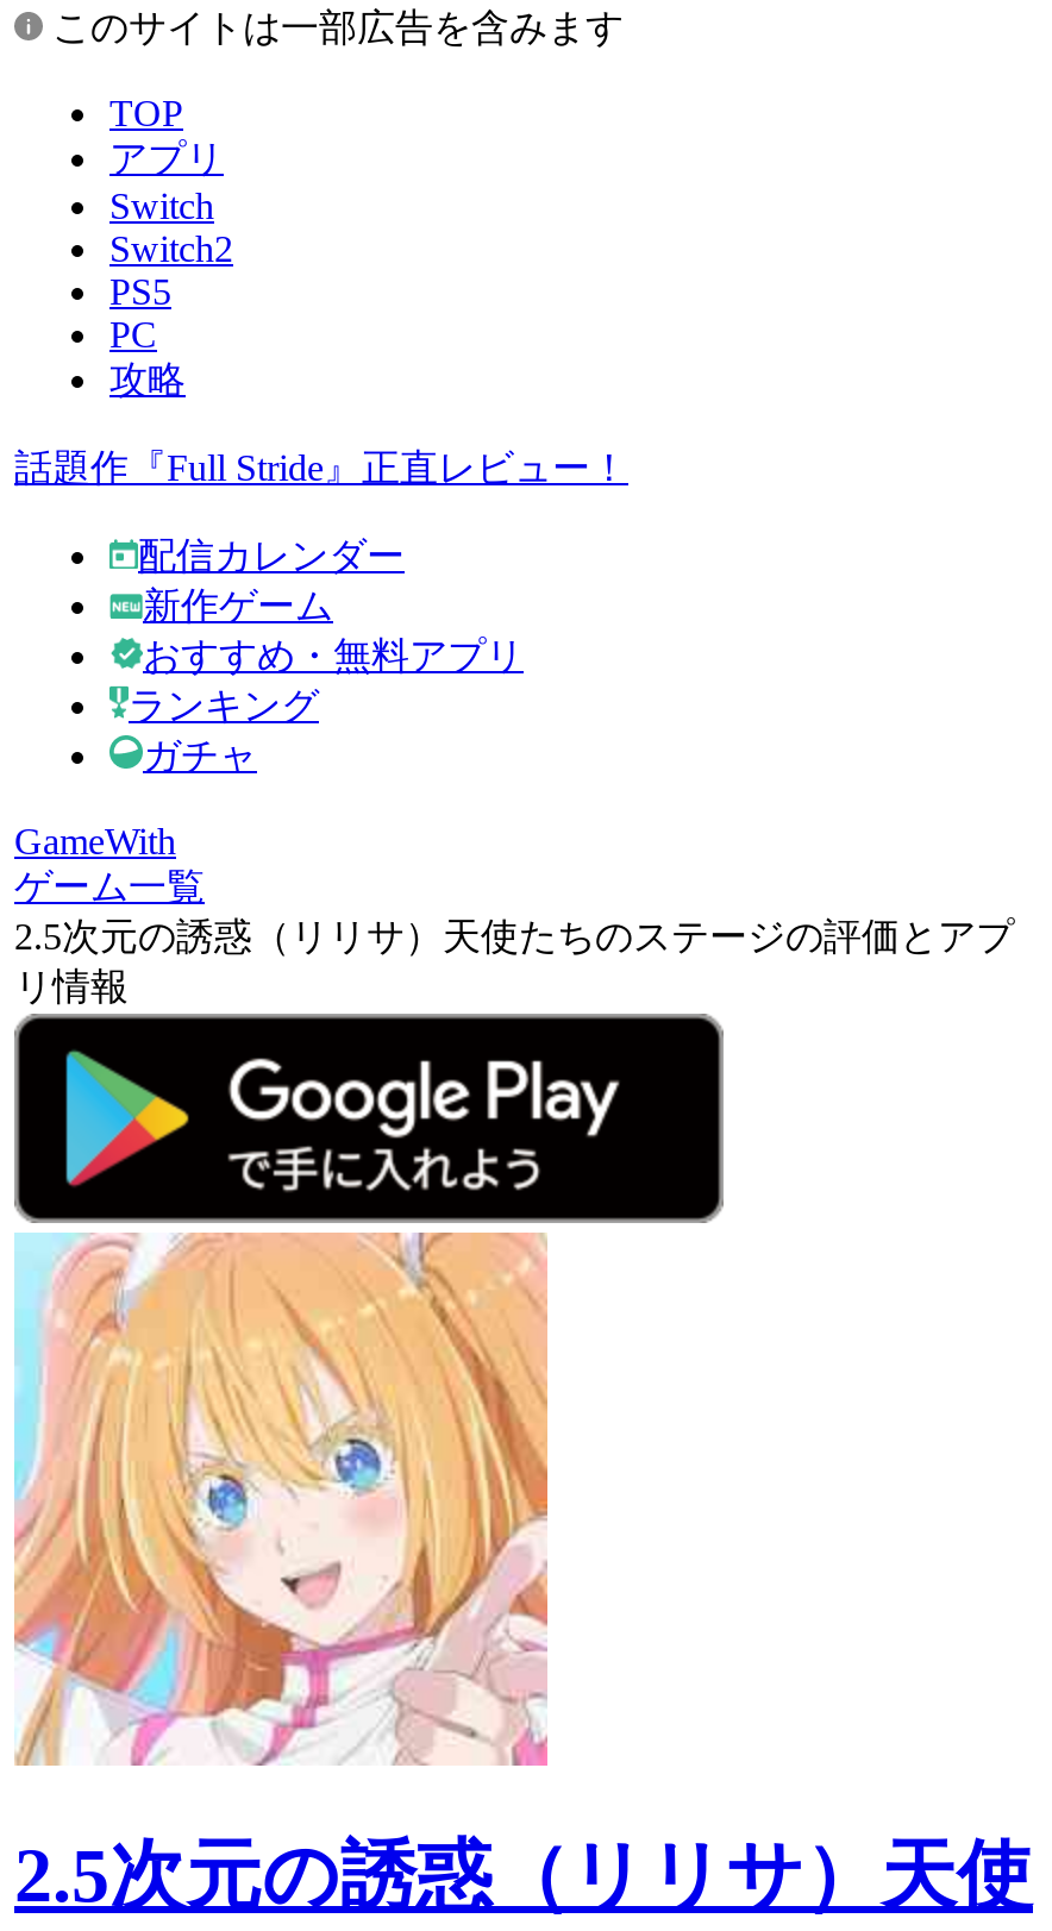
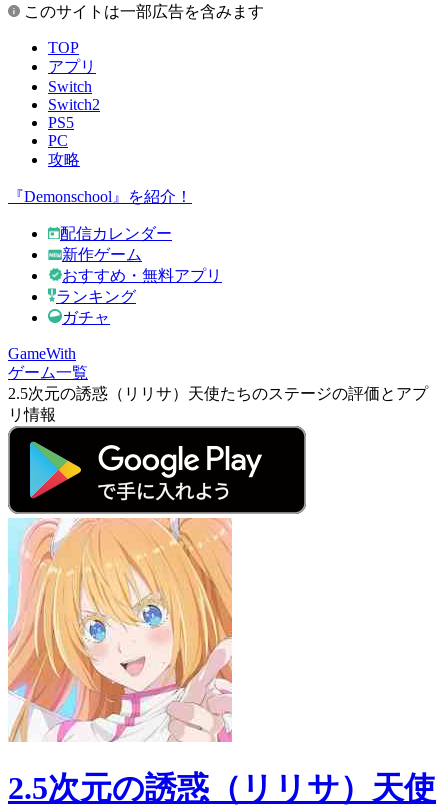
[14,447,628,488] 話題作『Full Stride』正直レビュー！ -> [8,188,192,205] 『Demonschool』を紹介！

